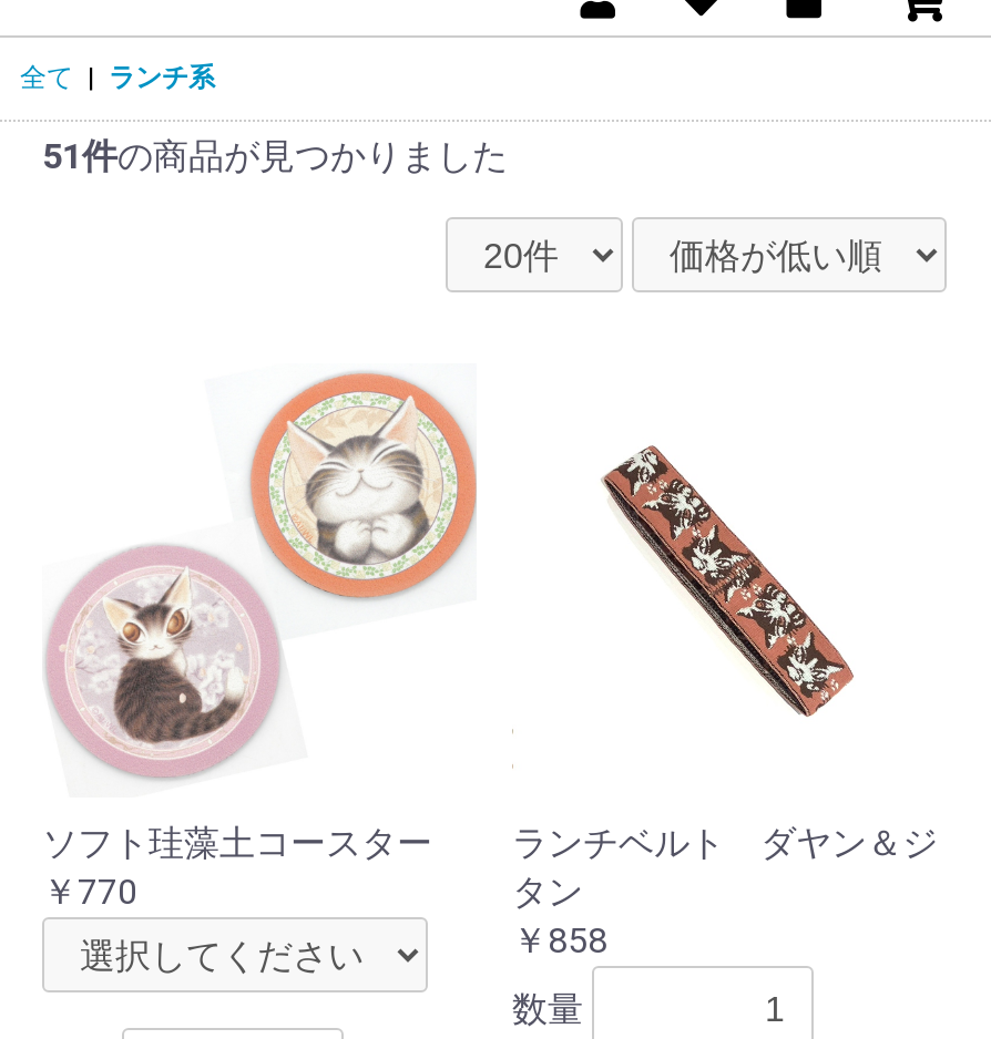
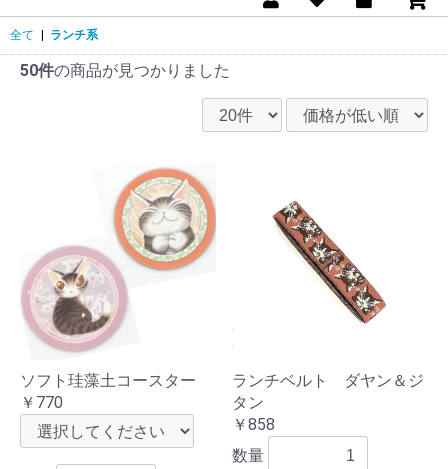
[42,134,508,176] 51件の商品が見つかりました -> [20,60,230,79] 50件の商品が見つかりました

